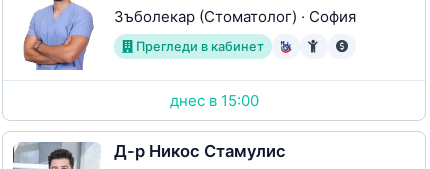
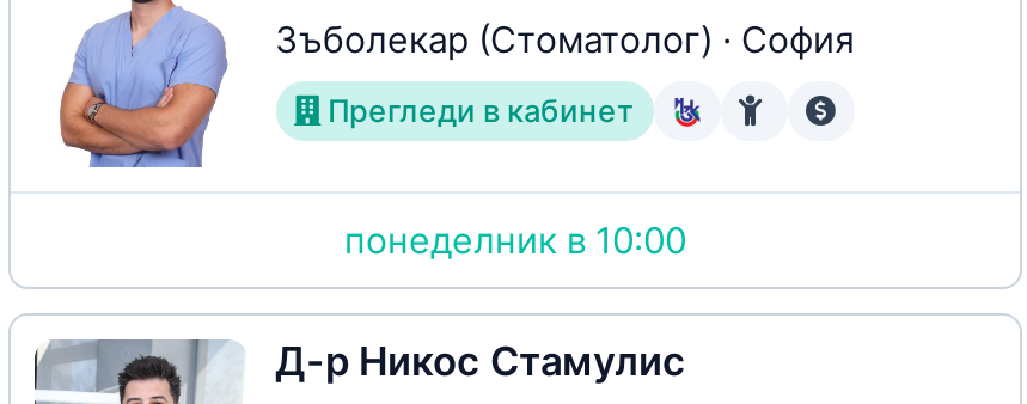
[169,91,258,110] днес в 15:00 -> [344,218,686,264] понеделник в 10:00

